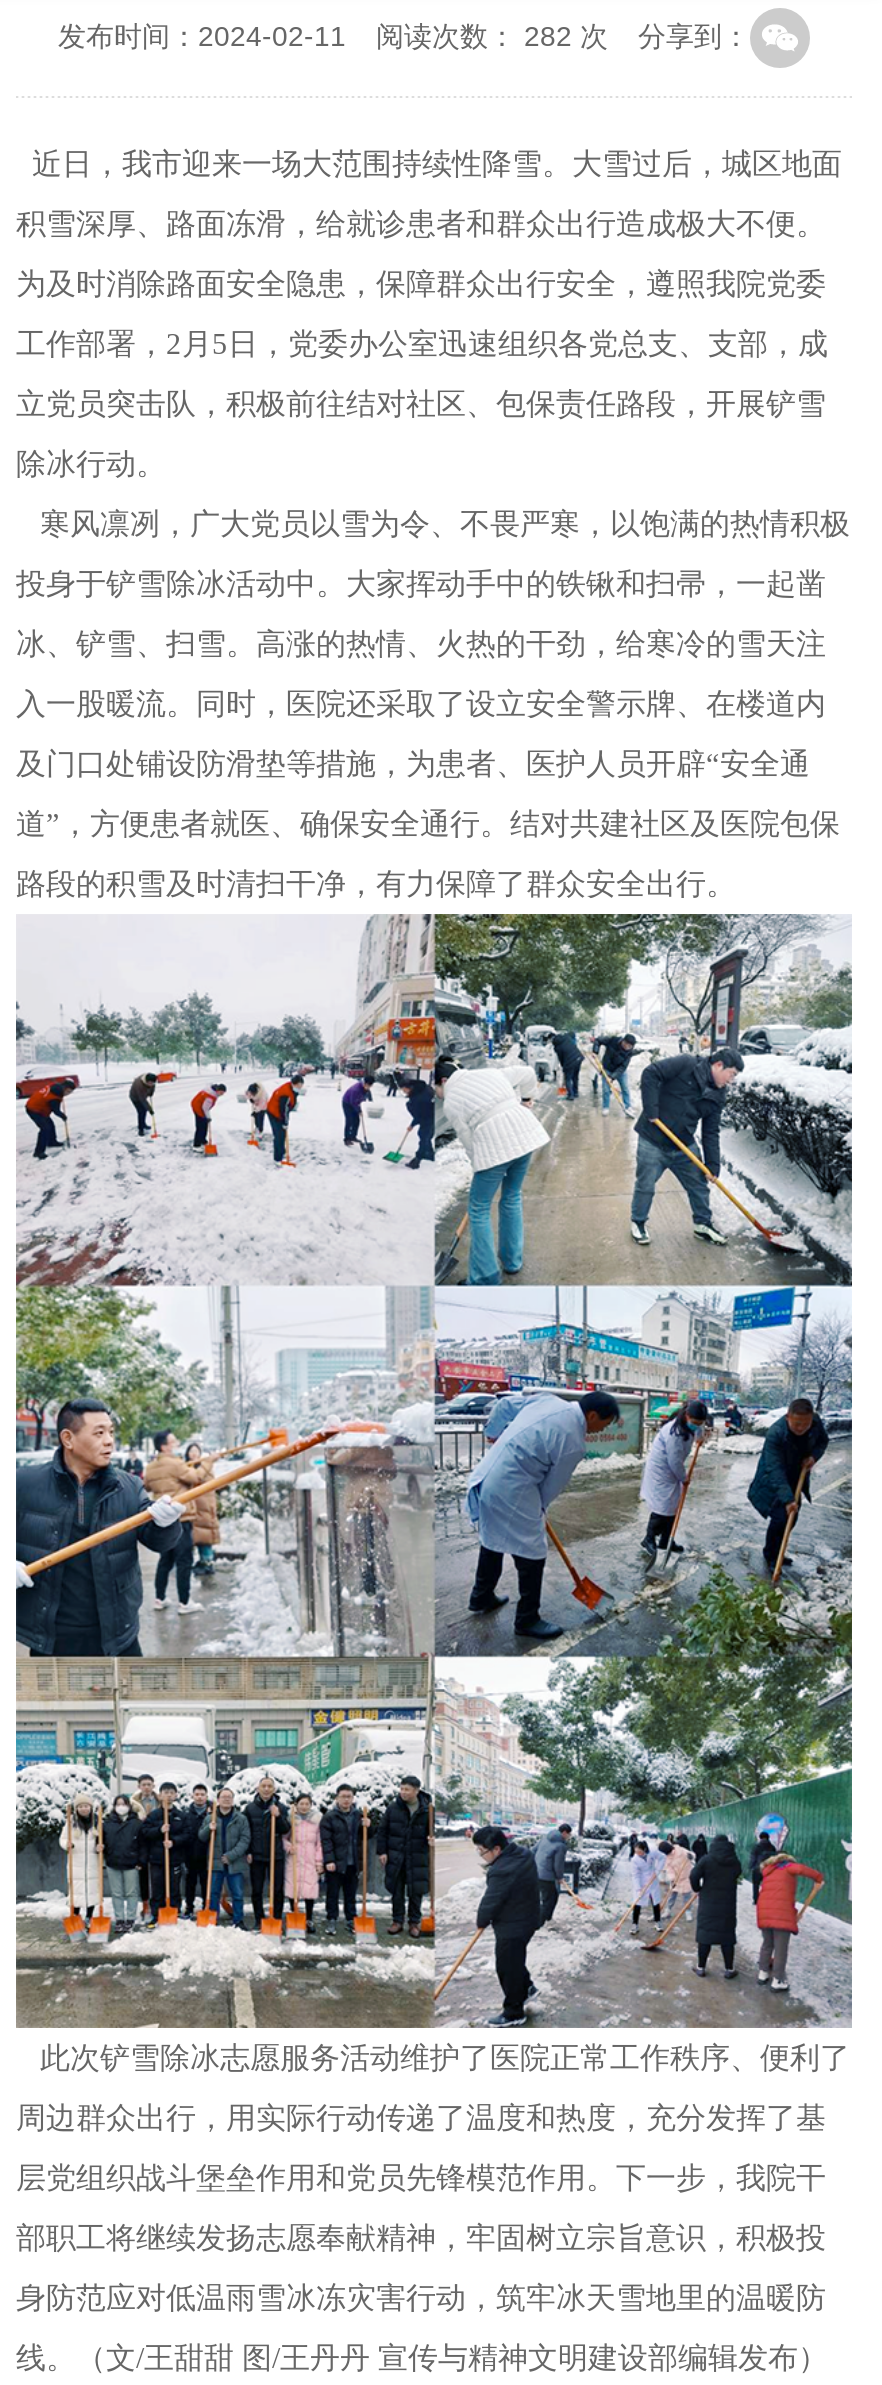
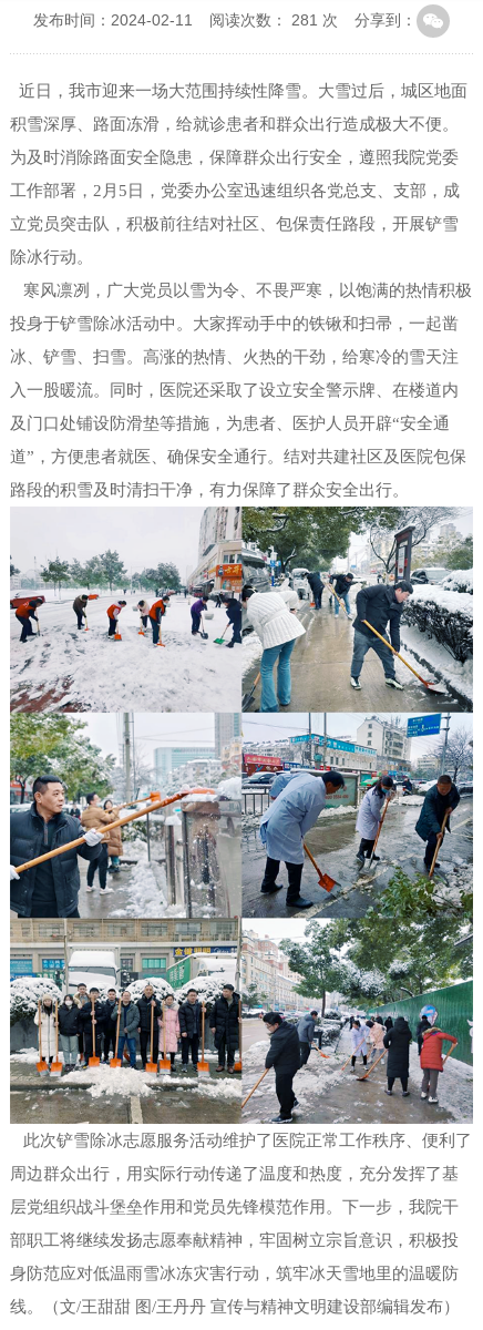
[58,20,750,52] 发布时间：2024-02-11 阅读次数：282次 分享到： -> [33,11,417,29] 发布时间：2024-02-11 阅读次数：281次 分享到：

